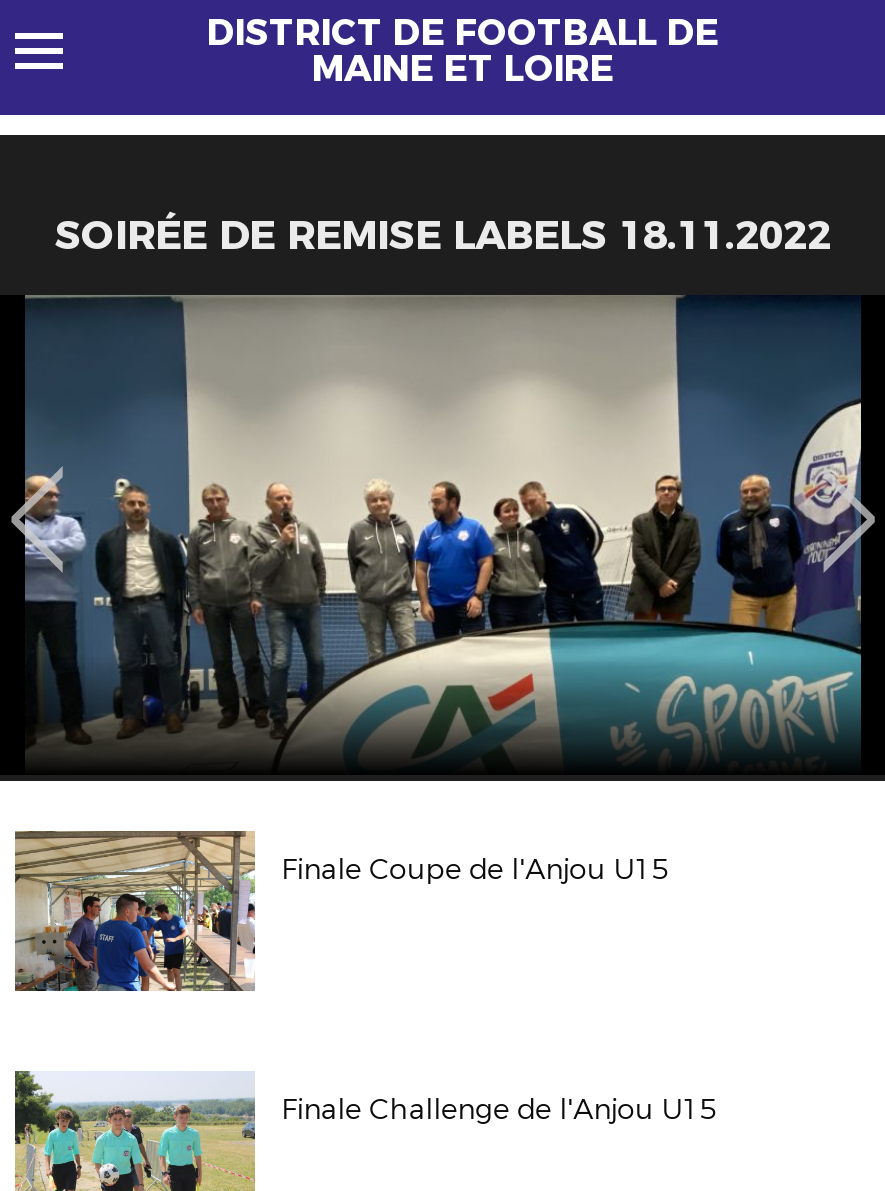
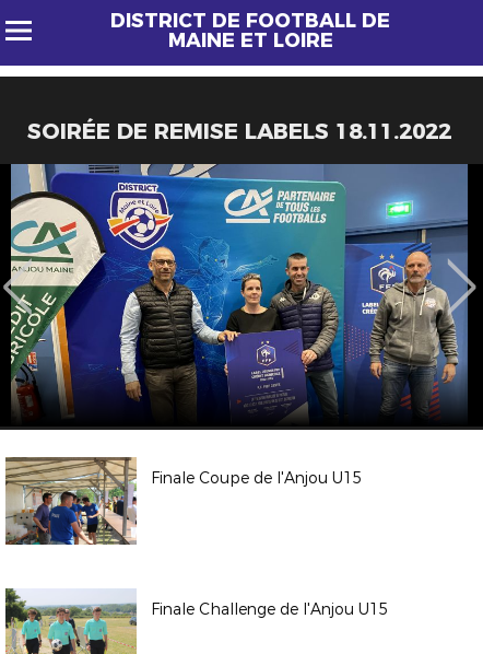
[25,295,863,759] [image] -> [10,163,468,417] [image]

